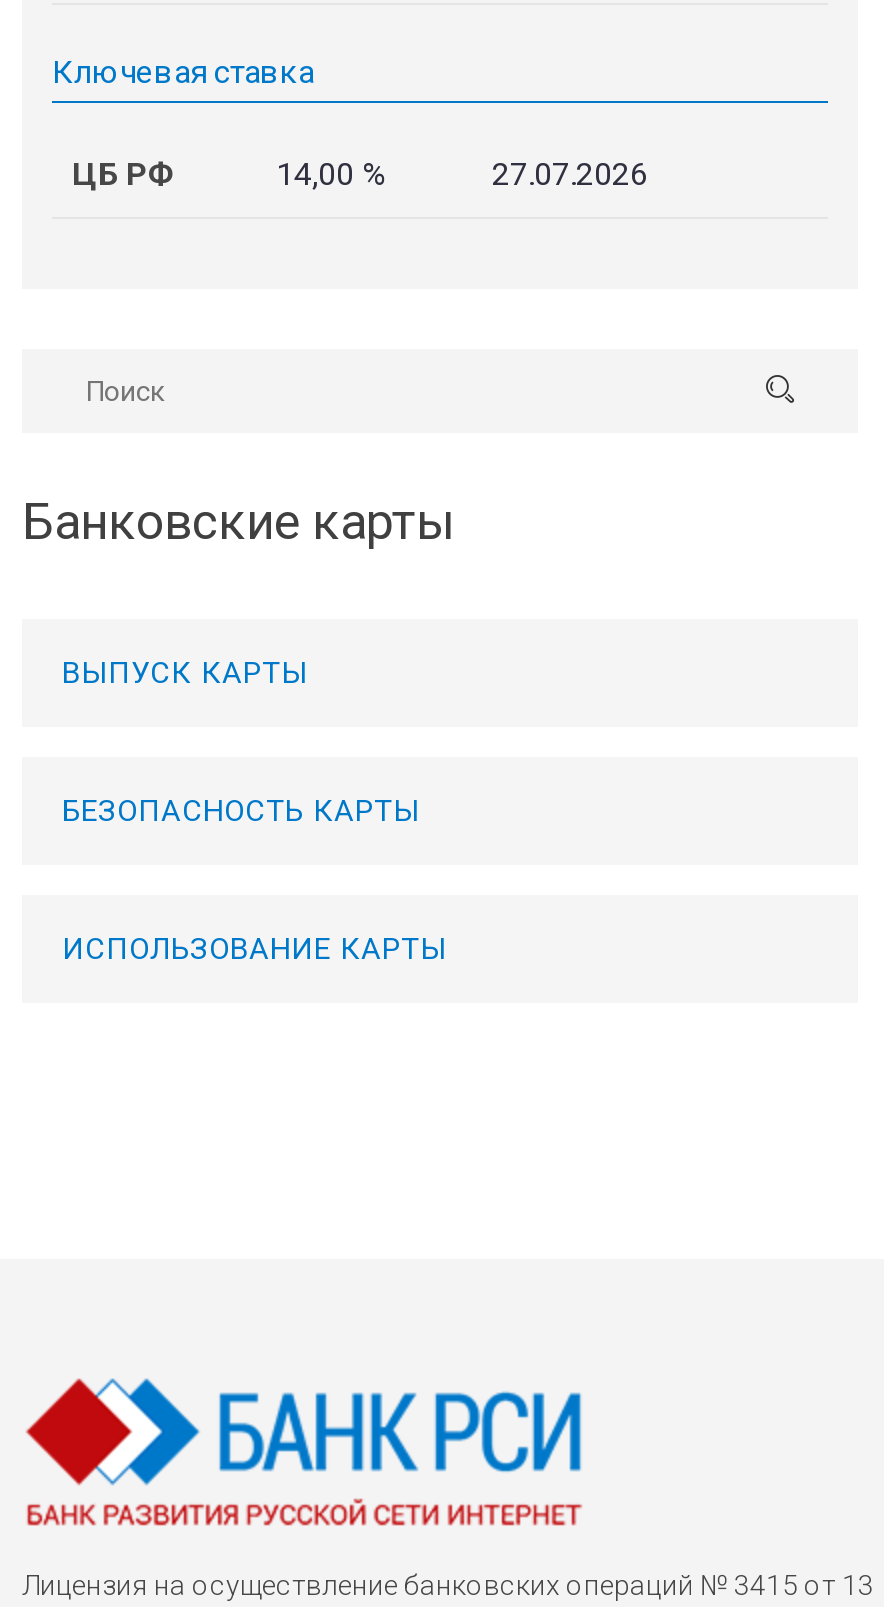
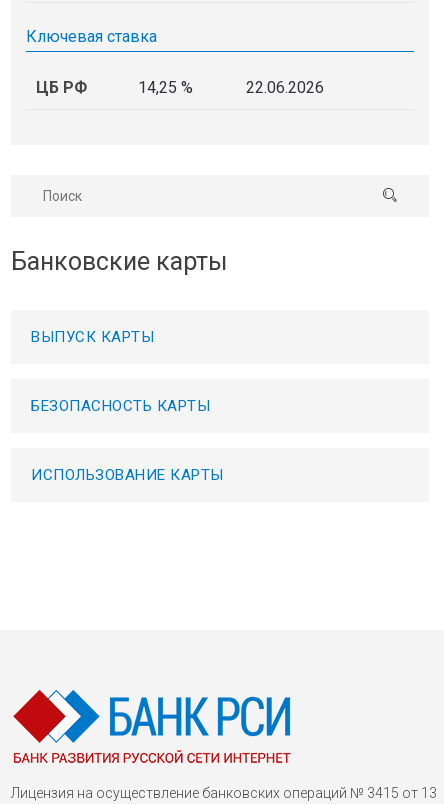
[276,155,386,193] 14,00 % -> [138,78,193,97] 14,25 %
[492,155,648,193] 27.07.2026 -> [246,78,324,97] 22.06.2026

